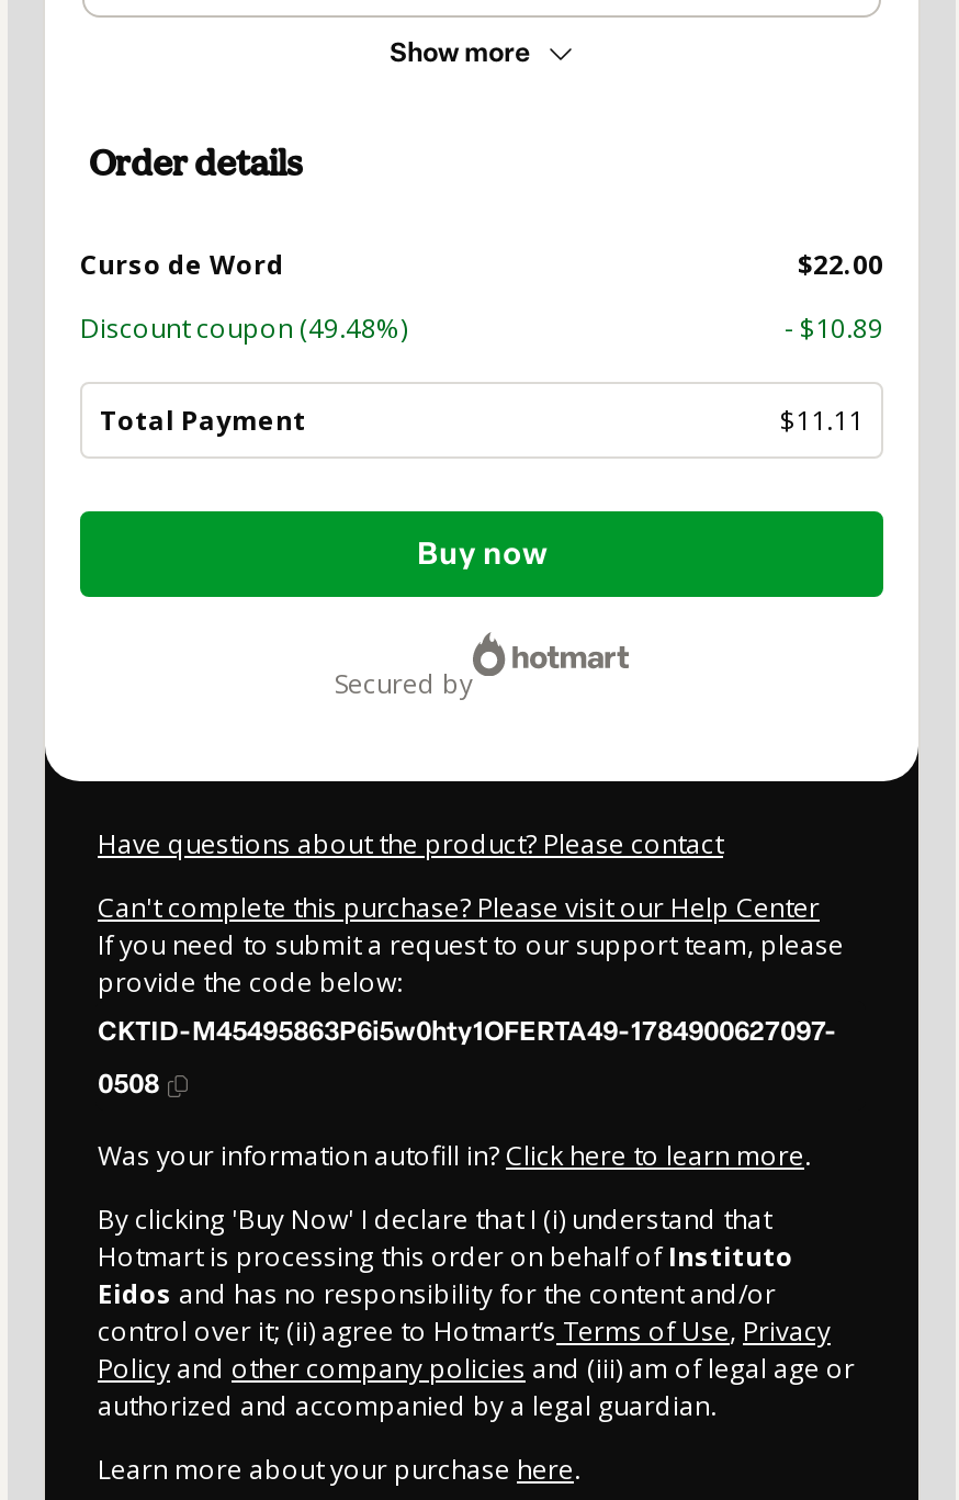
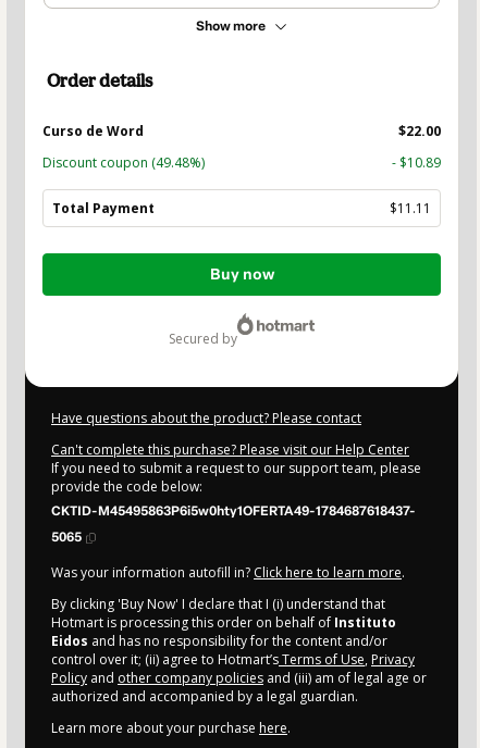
[98,1017,837,1048] CKTID-M45495863P6i5w0hty1OFERTA49-1784900627097- -> [51,504,416,519] CKTID-M45495863P6i5w0hty1OFERTA49-1784687618437-
[98,1070,159,1100] 0508 -> [51,530,82,545] 5065

